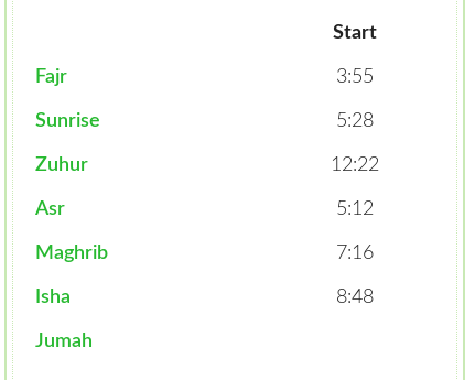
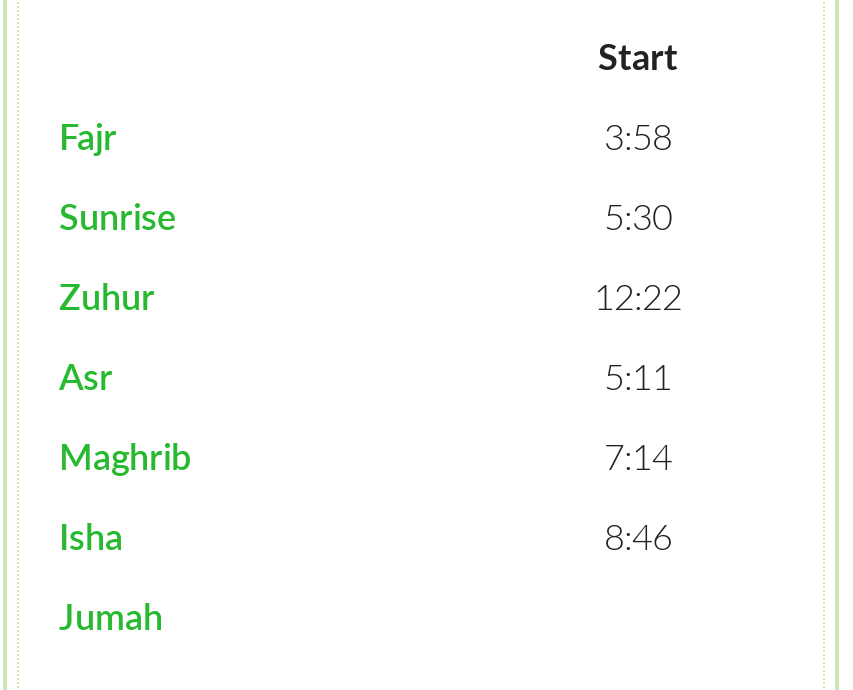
[336,67,373,87] 3:55 -> [604,122,672,158] 3:58
[336,111,373,131] 5:28 -> [604,202,672,238] 5:30
[336,199,373,219] 5:12 -> [604,362,672,398] 5:11
[336,243,373,263] 7:16 -> [604,442,672,478] 7:14
[336,287,373,307] 8:48 -> [604,522,672,558] 8:46

